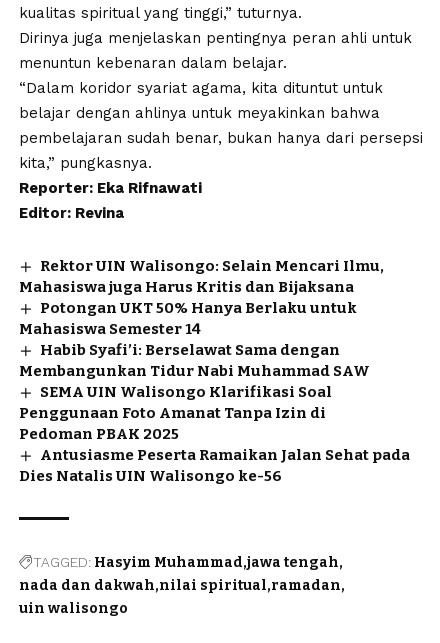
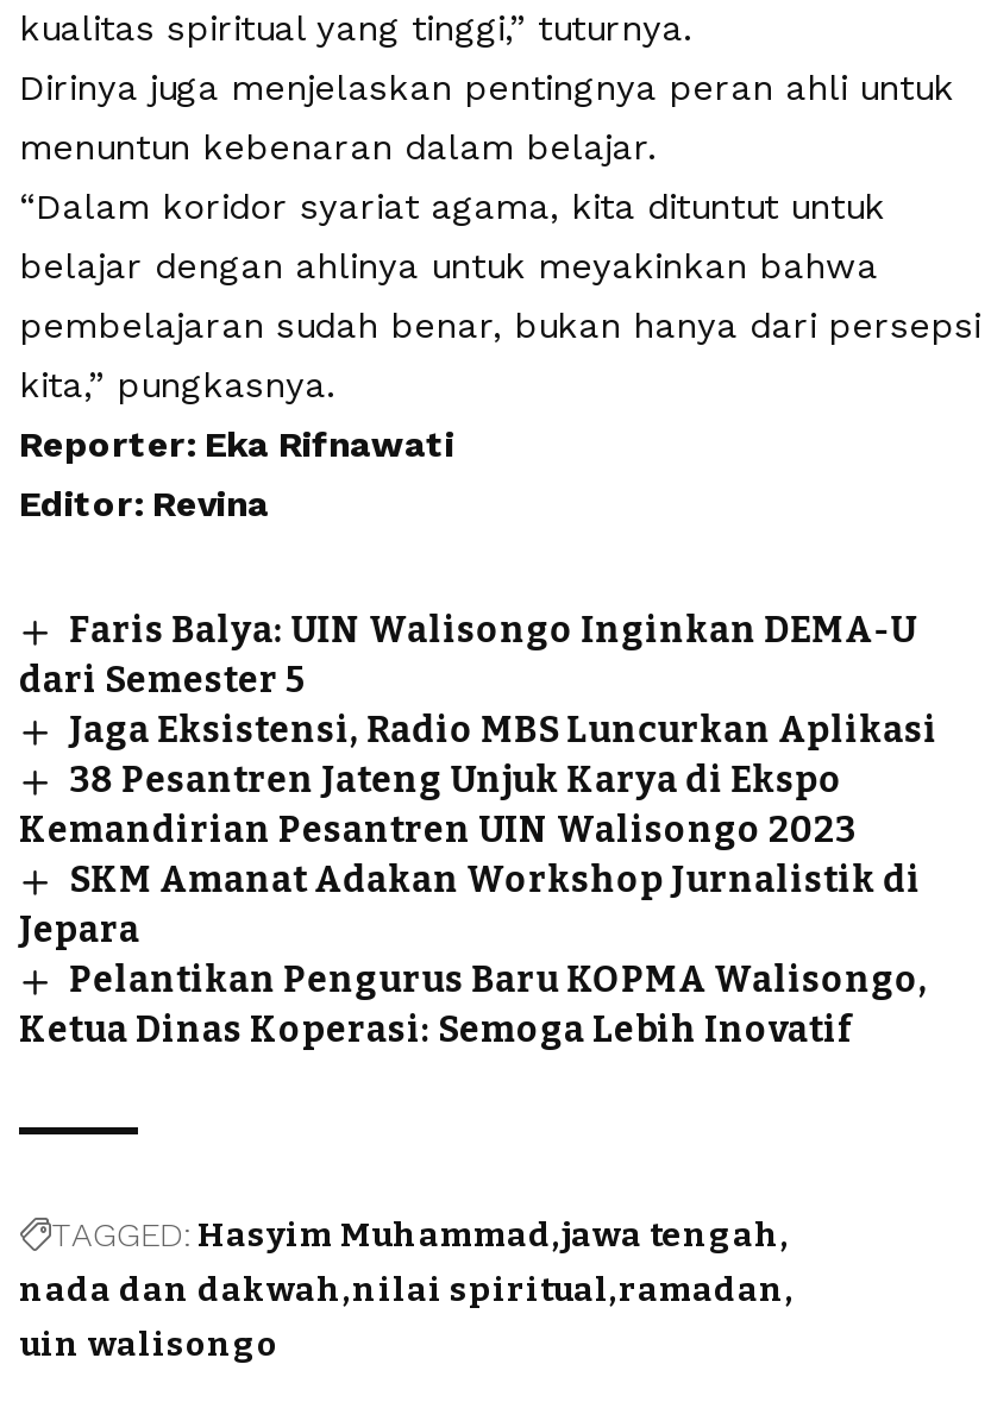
[19,257,410,485] Rektor UIN Walisongo: Selain Mencari Ilmu, | Mahasiswa juga Harus Kritis dan Bijaksana | Potongan UKT 50% Hanya Berlaku untuk | Mahasiswa Semester 14 | Habib Syafi’i: Berselawat Sama dengan | Membangunkan Tidur Nabi Muhammad SAW | SEMA UIN Walisongo Klarifikasi Soal | Penggunaan Foto Amanat Tanpa Izin di | Pedoman PBAK 2025 | Antusiasme Peserta Ramaikan Jalan Sehat pada | Dies Natalis UIN Walisongo ke-56 -> [19,610,938,1053] Faris Balya: UIN Walisongo Inginkan DEMA-U | dari Semester 5 | Jaga Eksistensi, Radio MBS Luncurkan Aplikasi | 38 Pesantren Jateng Unjuk Karya di Ekspo | Kemandirian Pesantren UIN Walisongo 2023 | SKM Amanat Adakan Workshop Jurnalistik di | Jepara | Pelantikan Pengurus Baru KOPMA Walisongo, | Ketua Dinas Koperasi: Semoga Lebih Inovatif

